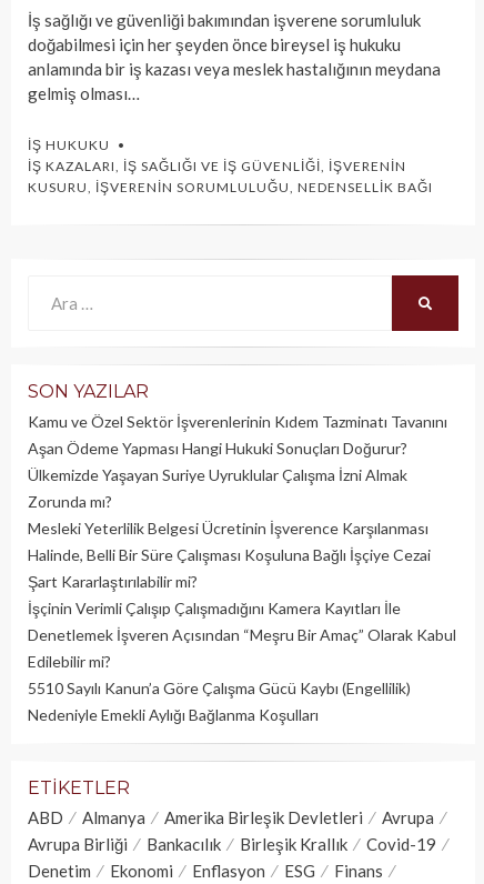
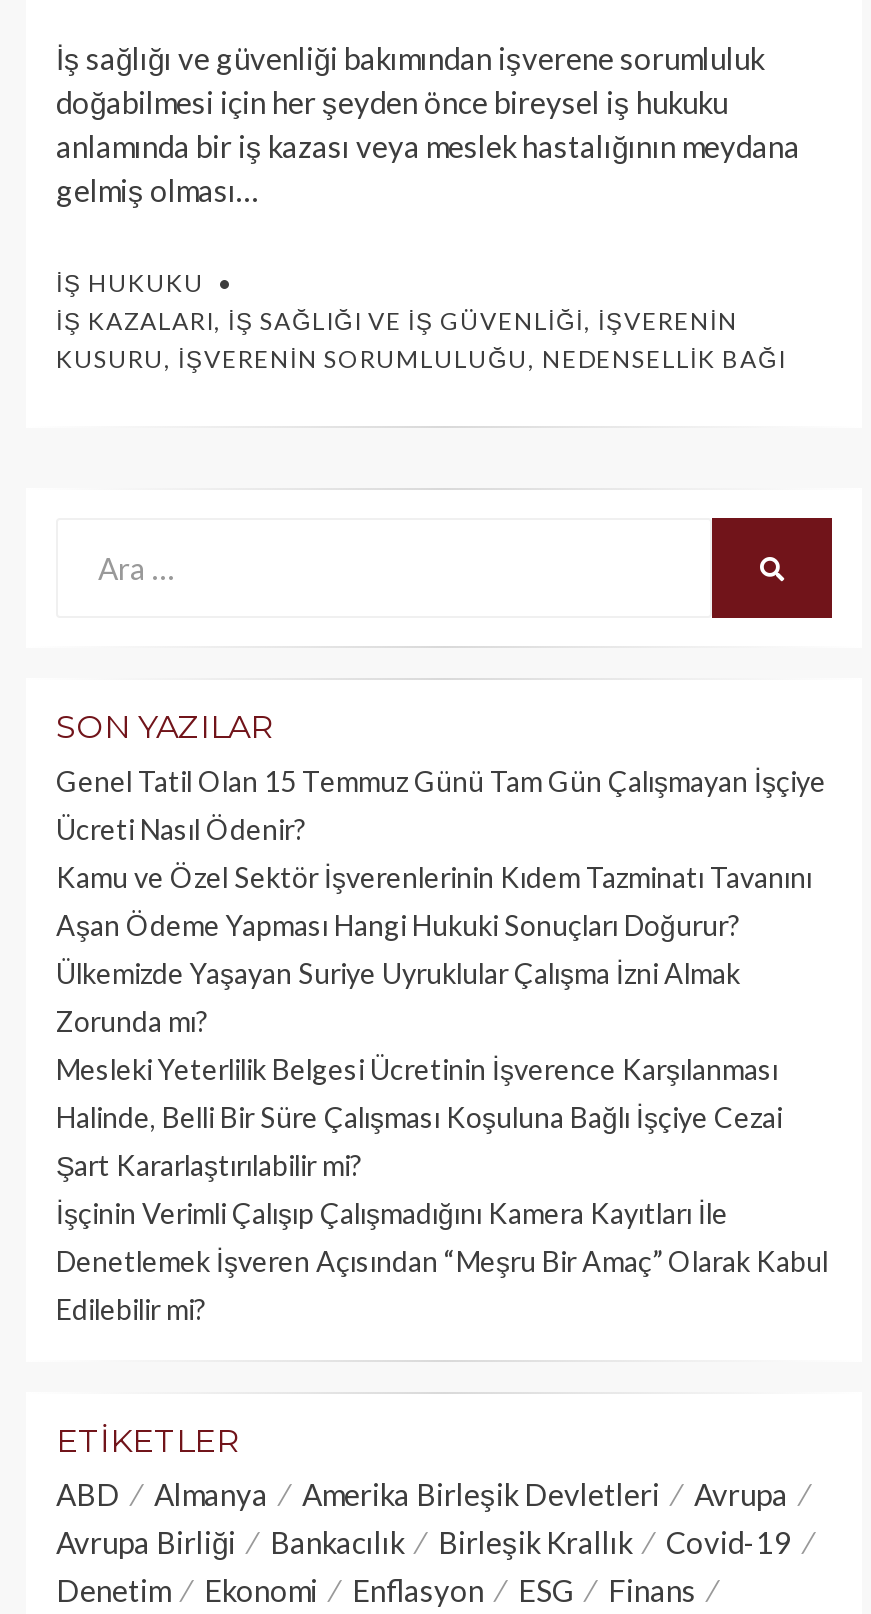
none -> [56,764,826,846] Genel Tatil Olan 15 Temmuz Günü Tam Gün Çalışmayan İşçiye | Ücreti Nasıl Ödenir?
moved [28,412,456,671] -> [56,860,828,1326]: Kamu ve Özel Sektör İşverenlerinin Kıdem Tazminatı Tavanını | Aşan Ödeme Yapması Hangi Hukuki Sonuçları Doğurur? | Ülkemizde Yaşayan Suriye Uyruklular Çalışma İzni Almak | ... | Denetlemek İşveren Açısından “Meşru Bir Amaç” Olarak Kabul | Edilebilir mi?
[28,679,411,724] 5510 Sayılı Kanun’a Göre Çalışma Gücü Kaybı (Engellilik) | Nedeniyle Emekli Aylığı Bağlanma Koşulları -> none

